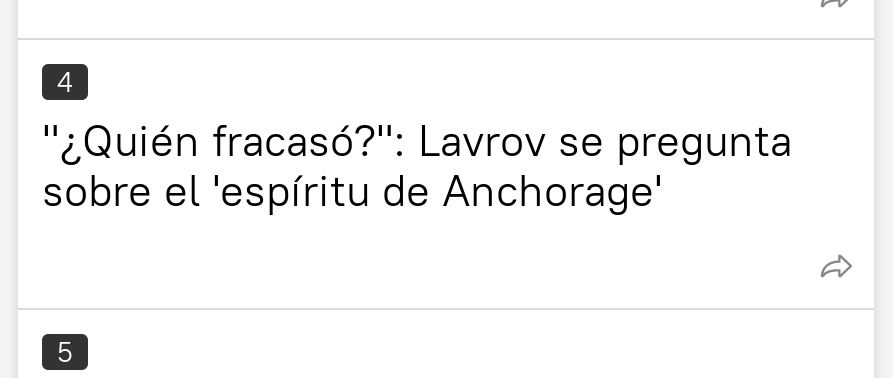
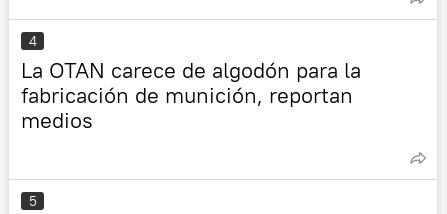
[42,112,792,218] "¿Quién fracasó?": Lavrov se pregunta | sobre el 'espíritu de Anchorage' -> [21,56,361,134] La OTAN carece de algodón para la | fabricación de munición, reportan | medios

